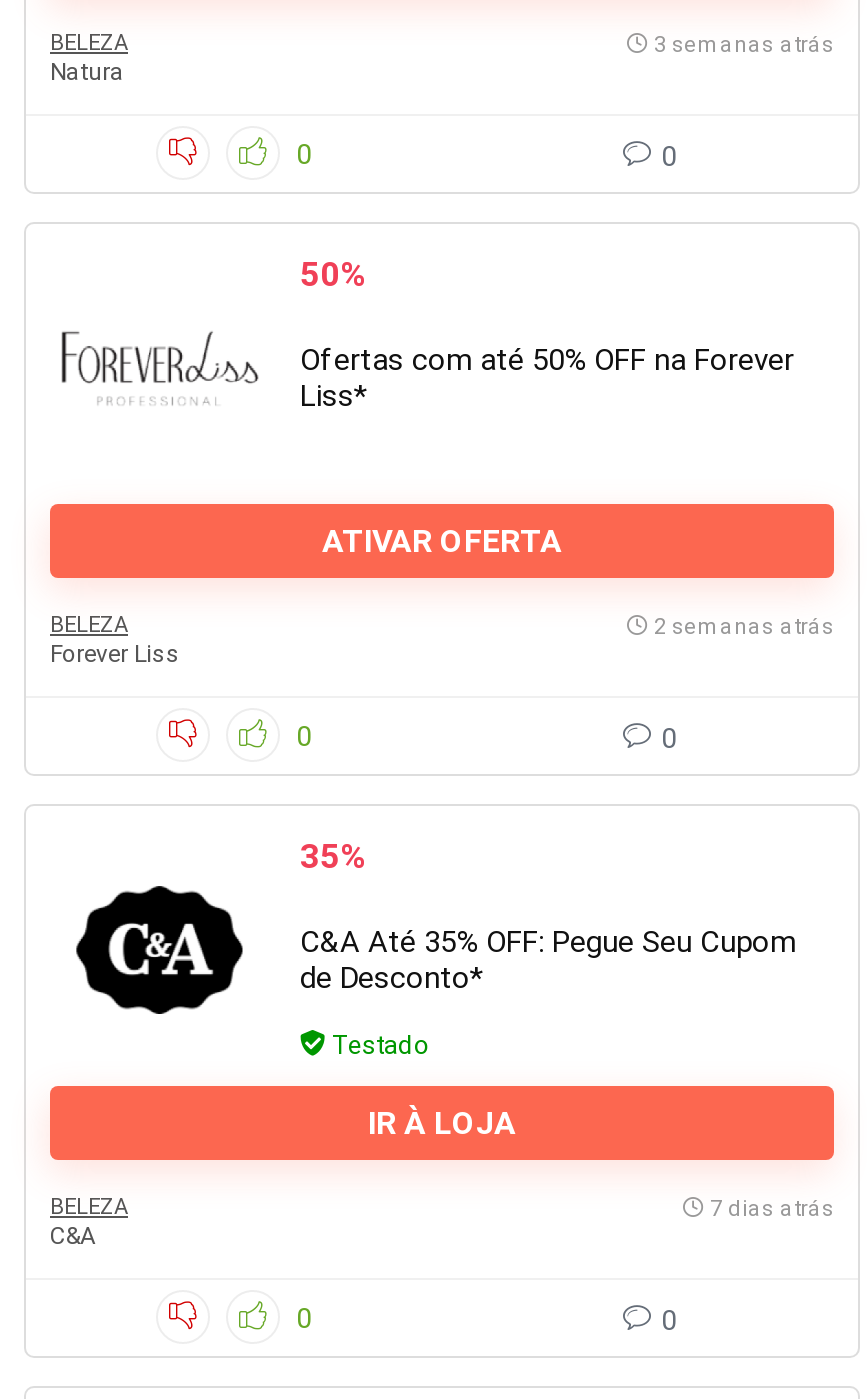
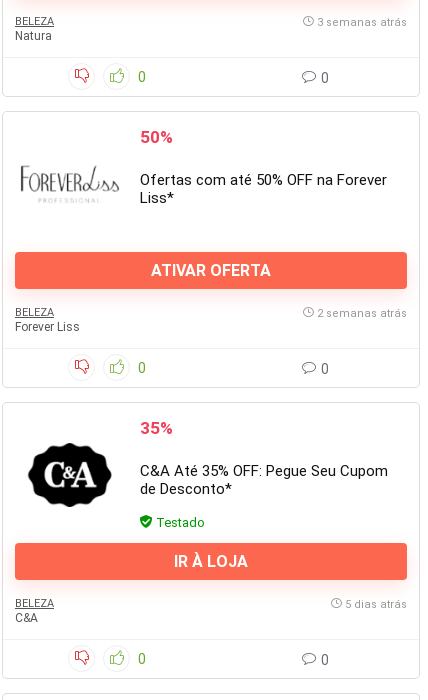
[710,1196,834,1222] 7 dias atrás -> [345,598,407,611] 5 dias atrás

